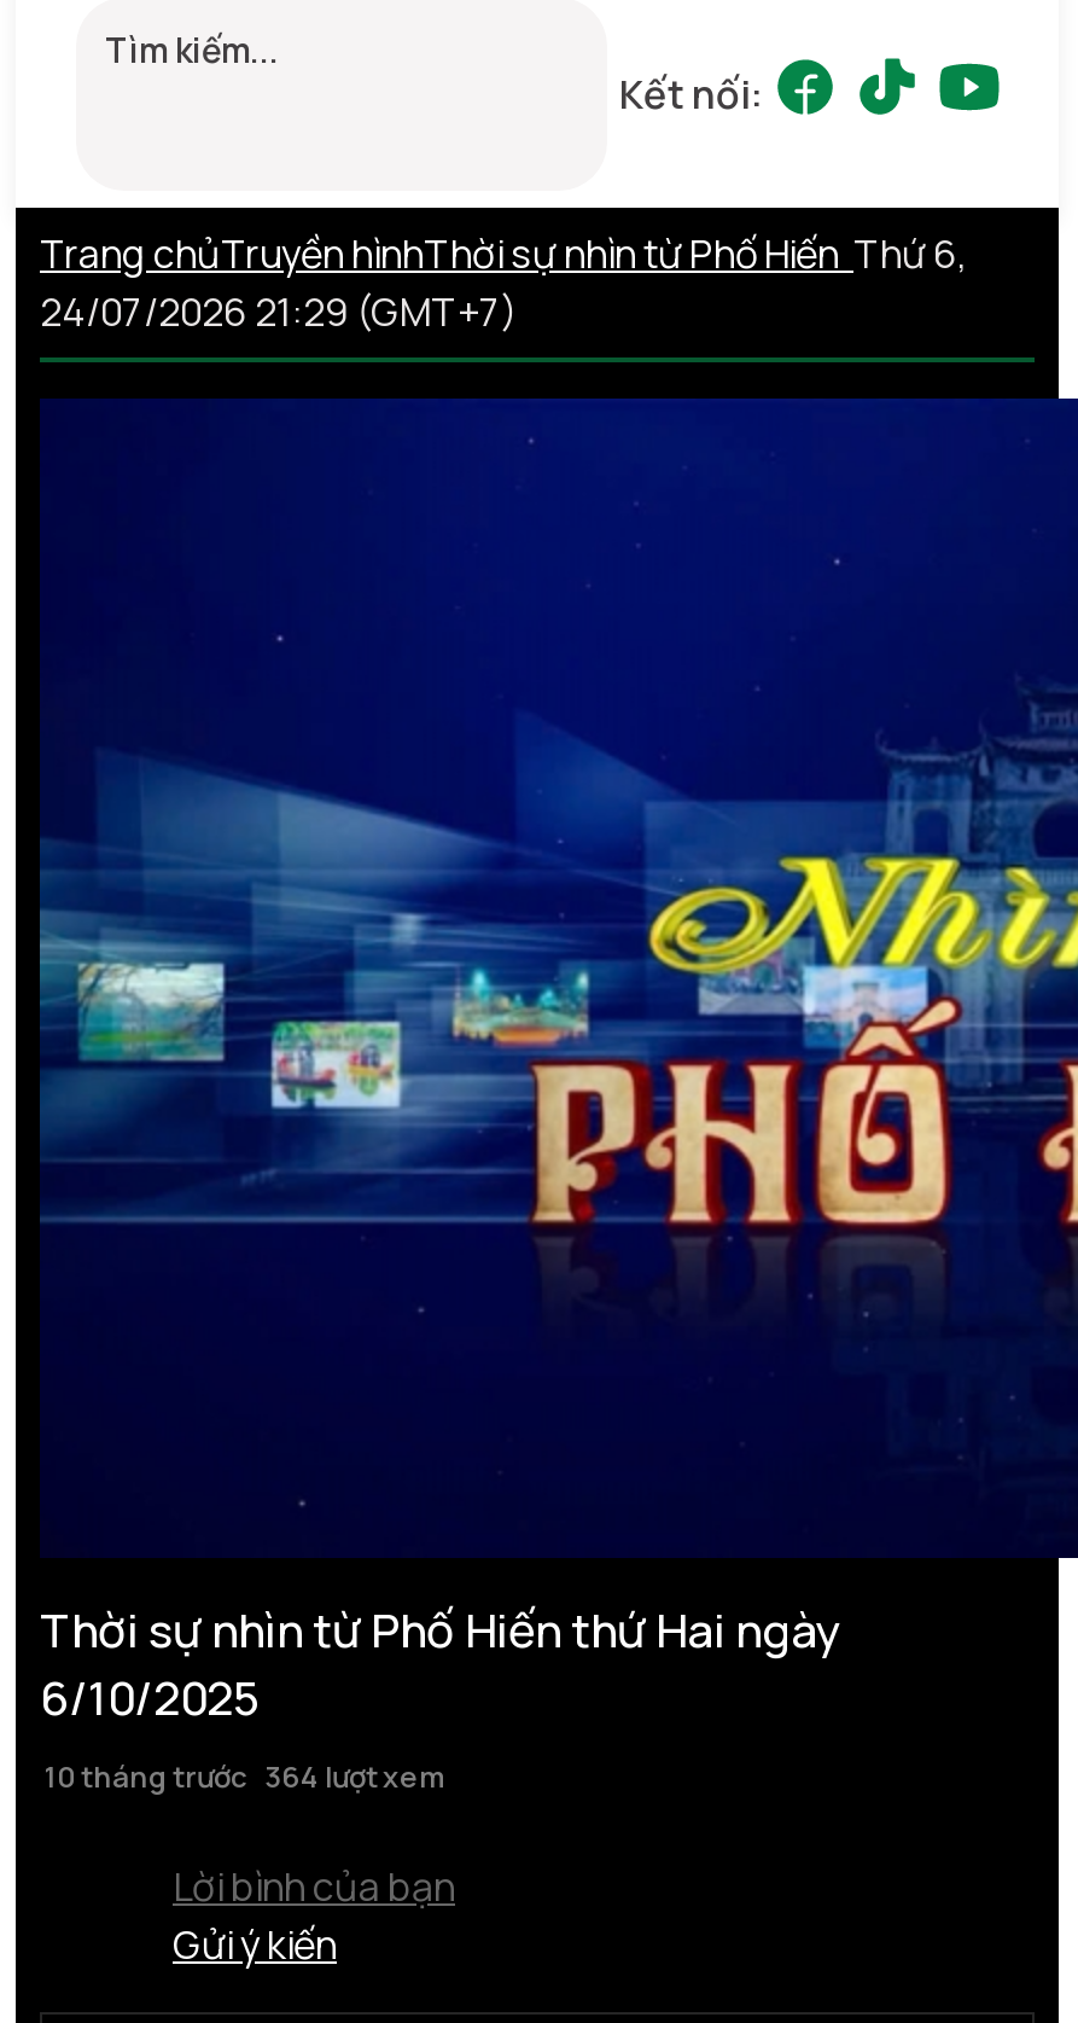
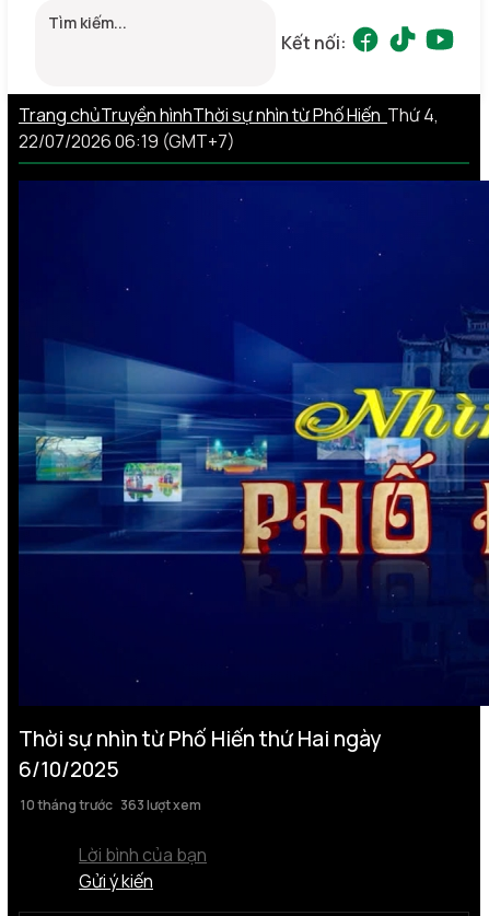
[40,227,967,280] Trang chủTruyền hìnhThời sự nhìn từ Phố Hiến Thứ 6, -> [19,103,439,127] Trang chủTruyền hìnhThời sự nhìn từ Phố Hiến Thứ 4,
[40,285,518,338] 24/07/2026 21:29 (GMT+7) -> [19,129,235,153] 22/07/2026 06:19 (GMT+7)
[40,1756,445,1797] 10 tháng trước 364 lượt xem -> [19,795,201,814] 10 tháng trước 363 lượt xem

